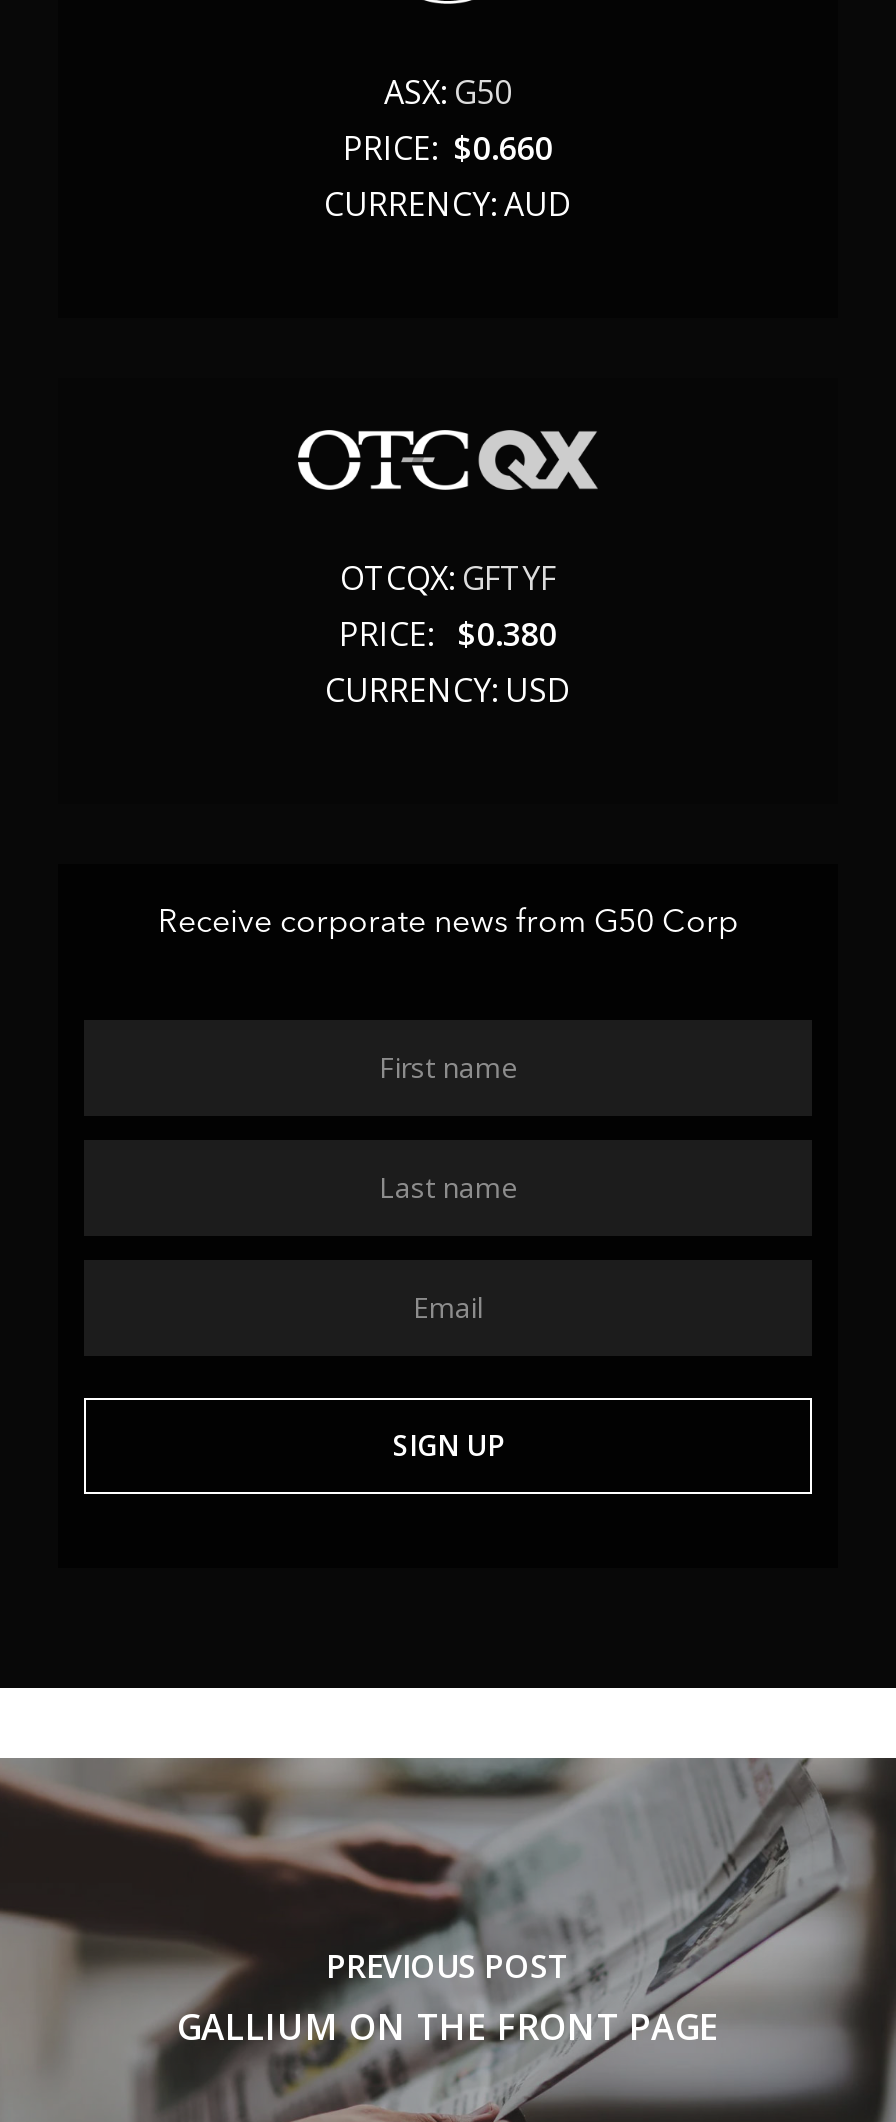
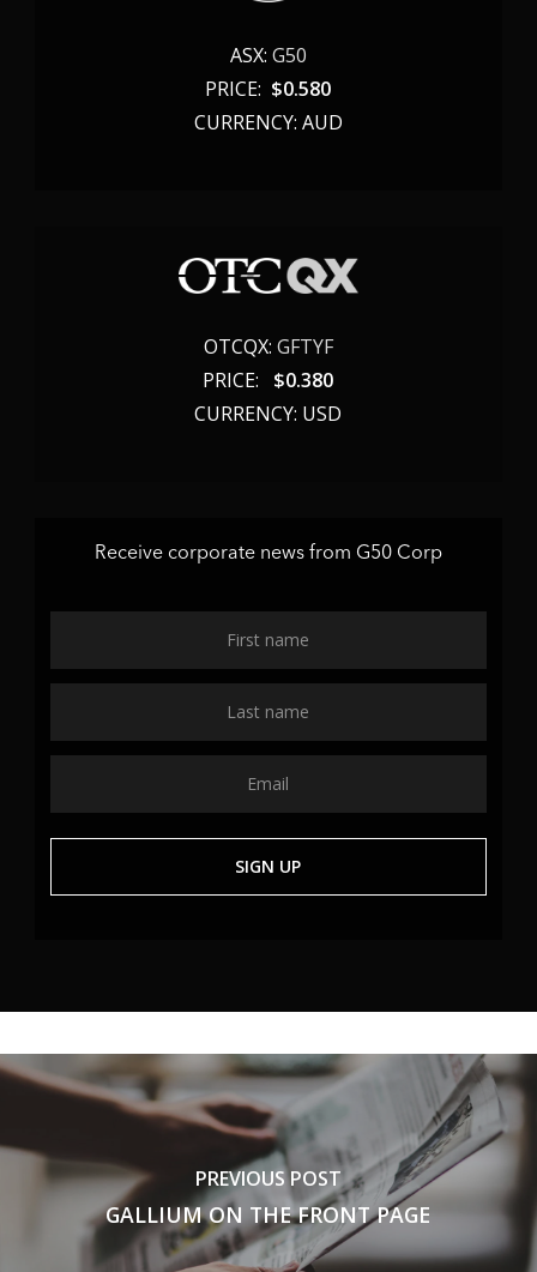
[343,126,553,170] PRICE: $0.660 -> [206,76,331,102] PRICE: $0.580

